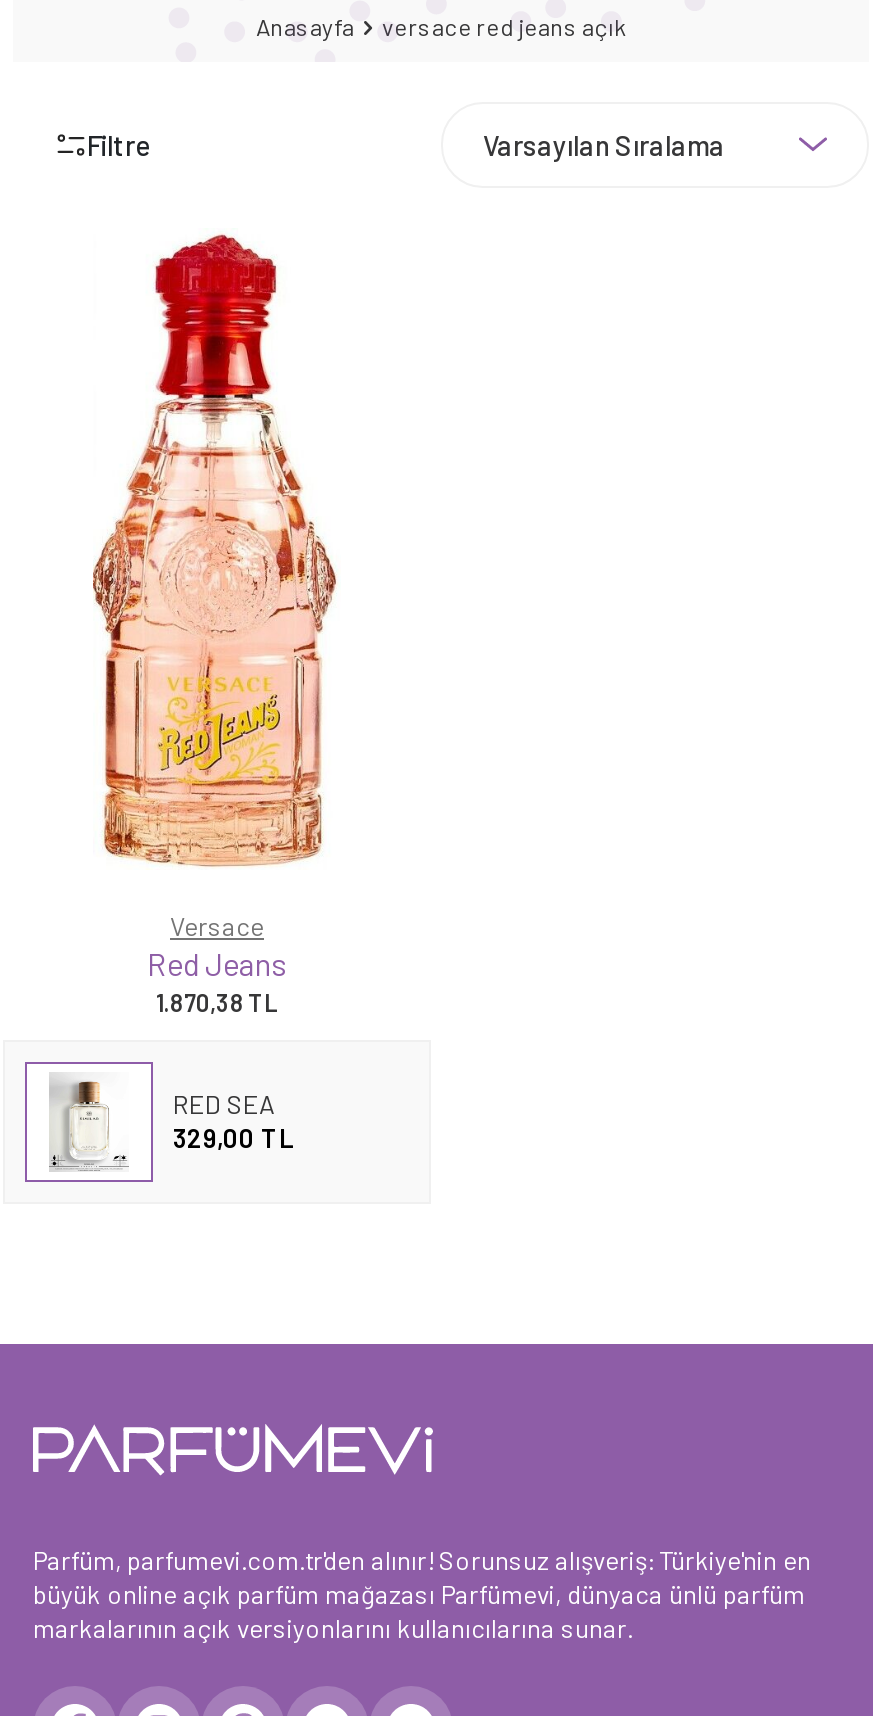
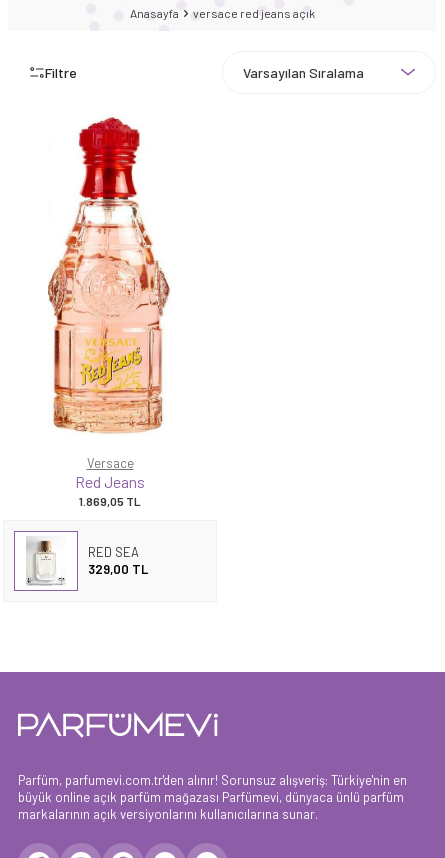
[156,988,278,1016] 1.870,38 TL -> [79,494,141,508] 1.869,05 TL

